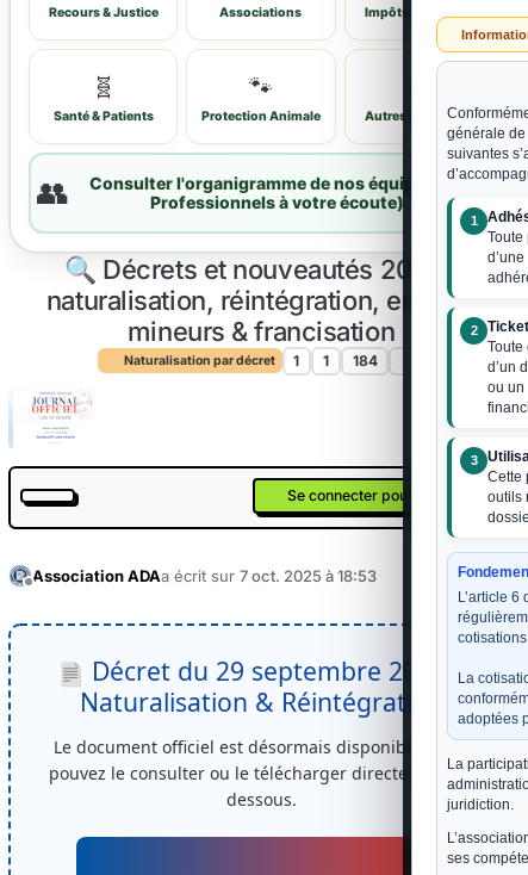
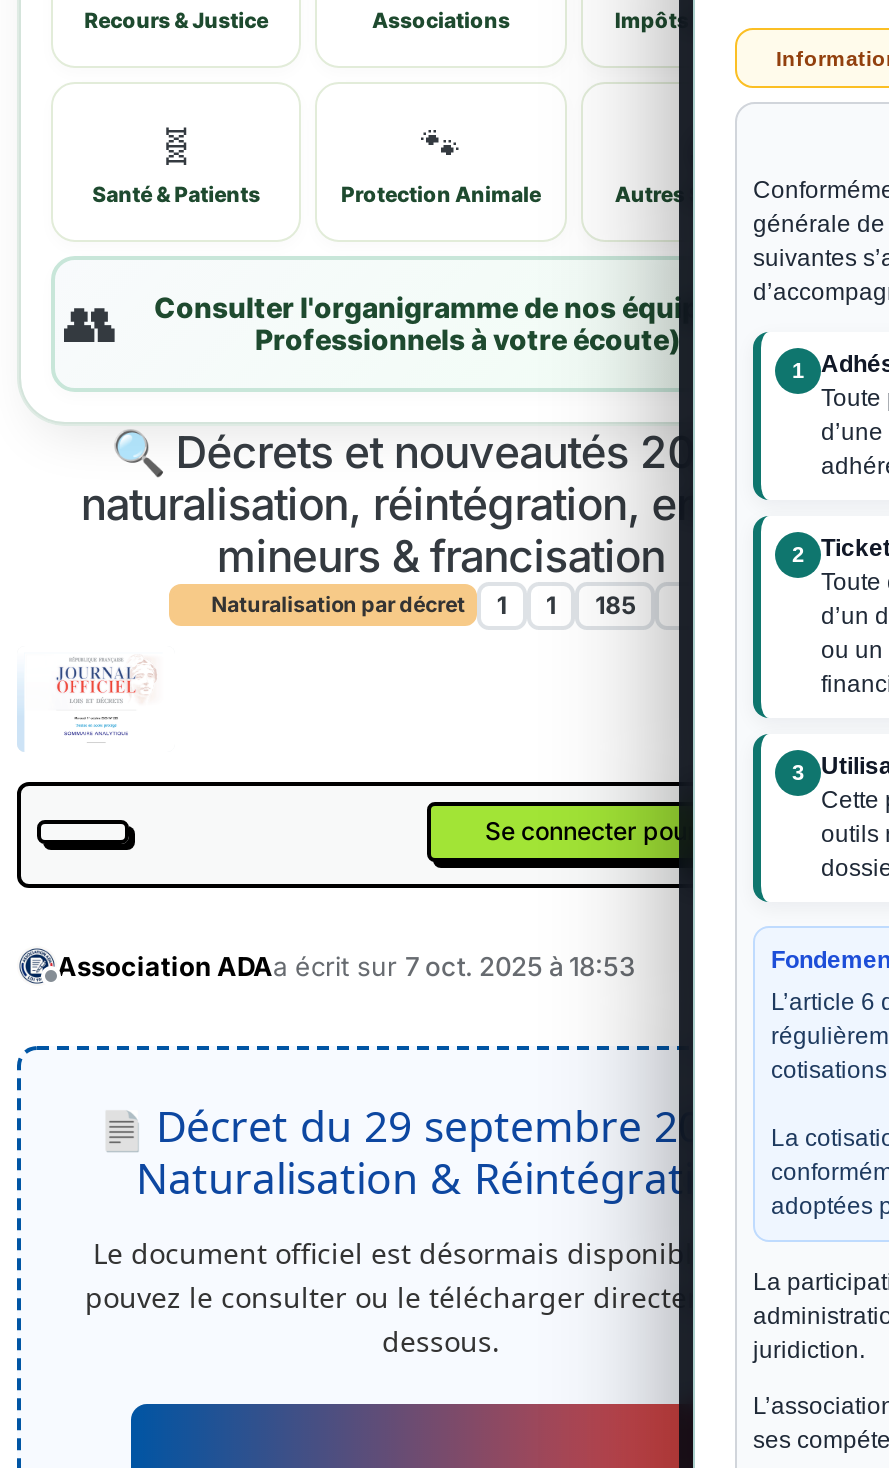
[121,351,377,369] Naturalisation par décret 1 1 184 -> [207,589,635,619] Naturalisation par décret 1 1 185

